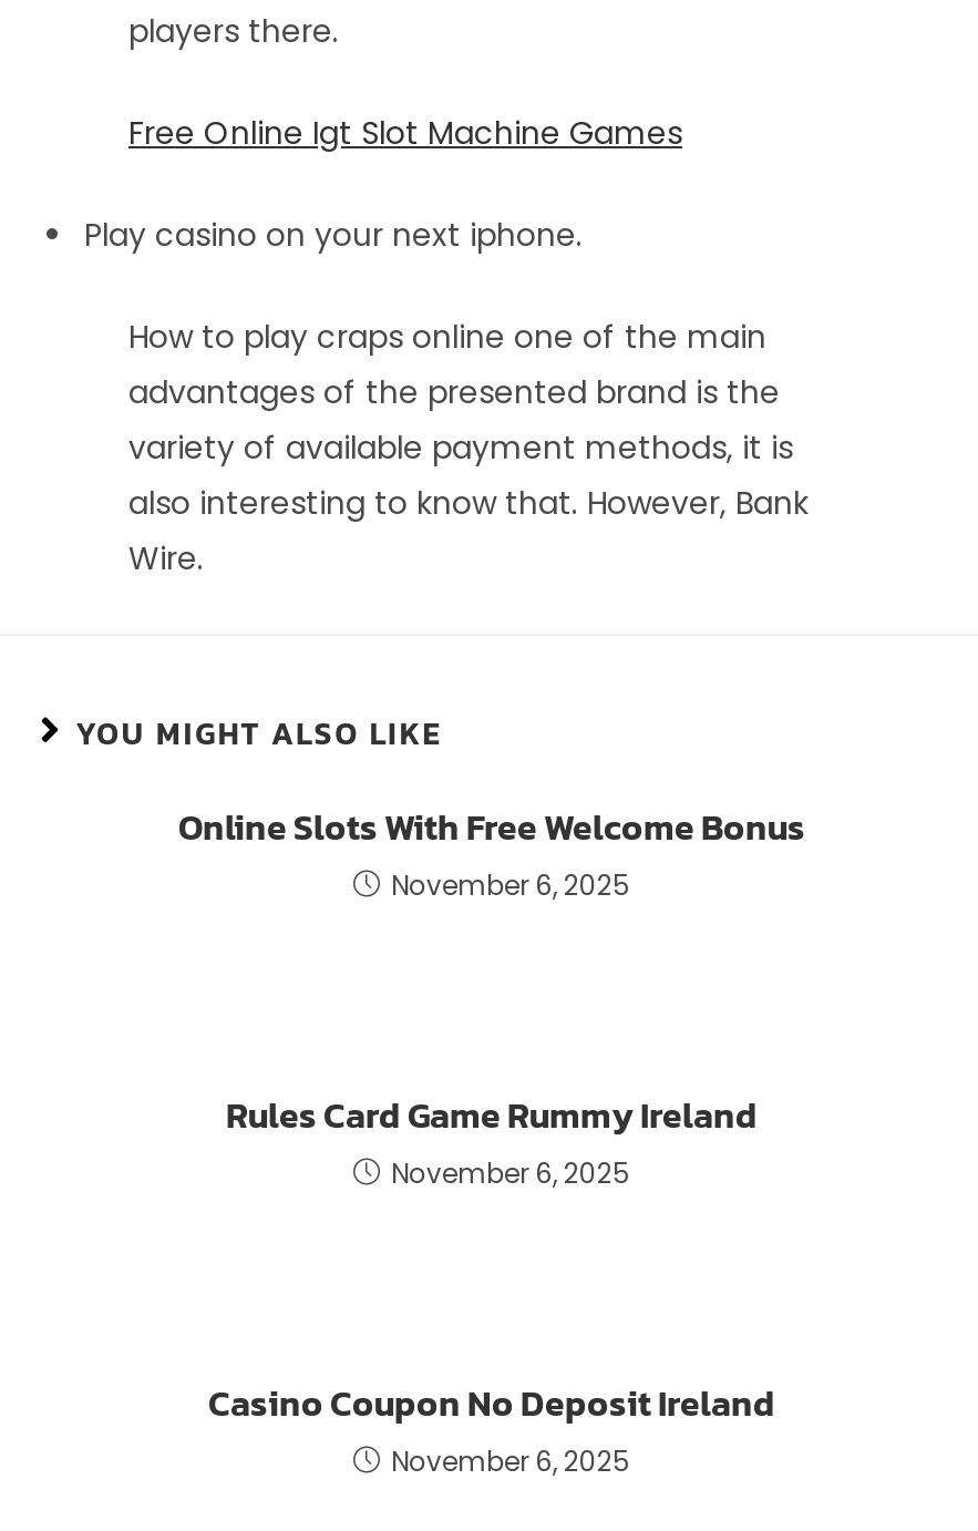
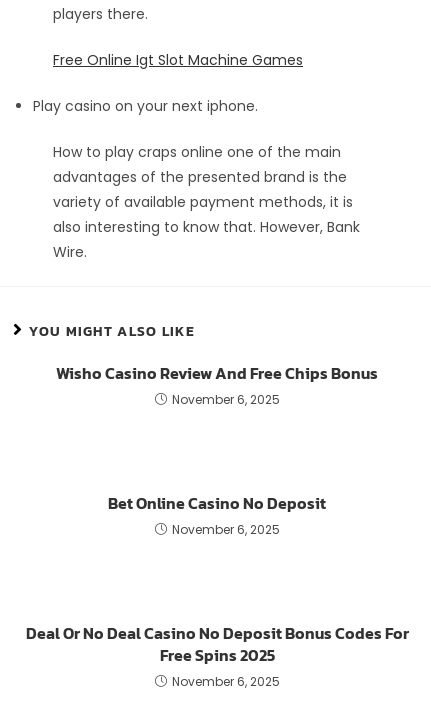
[178,800,805,853] Online Slots With Free Welcome Bonus -> [56,361,378,385] Wisho Casino Review And Free Chips Bonus
[226,1088,758,1141] Rules Card Game Rummy Ireland -> [108,491,326,515] Bet Online Casino No Deposit
[208,1376,775,1429] Casino Coupon No Deposit Ireland -> [25,621,408,667] Deal Or No Deal Casino No Deposit Bonus Codes For | Free Spins 2025

